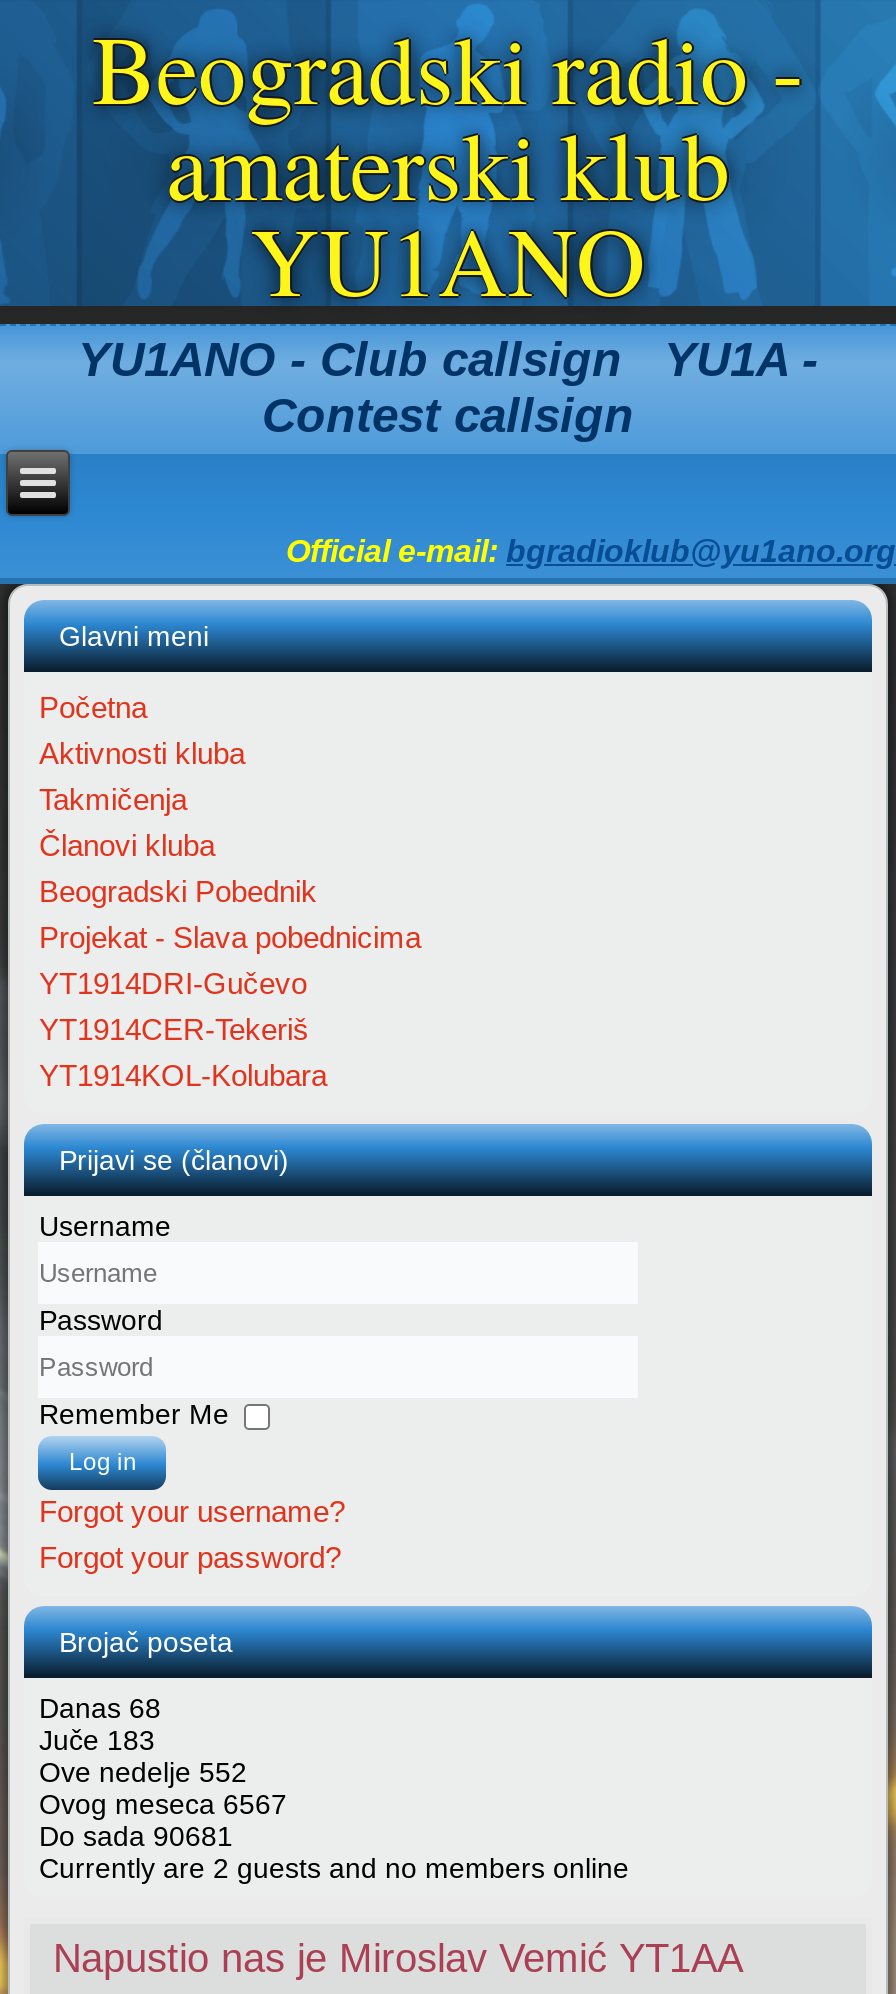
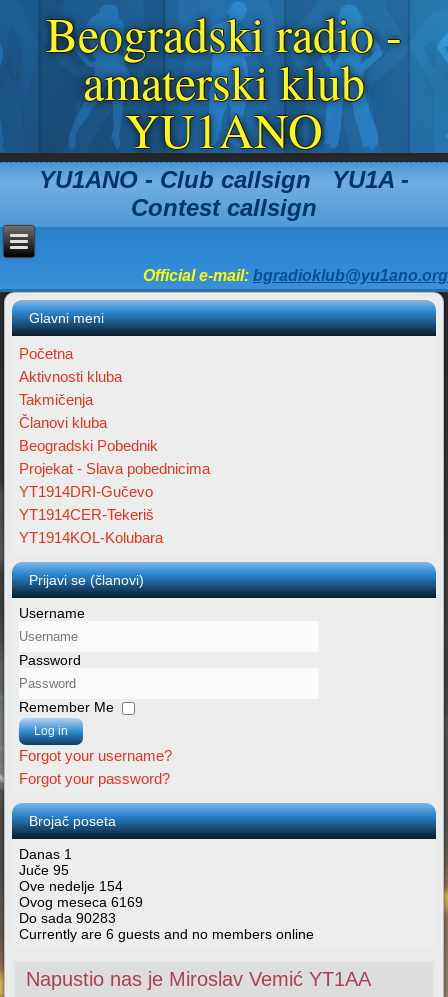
[39,1692,161,1724] Danas 68 -> [19,846,72,862] Danas 1
[39,1724,155,1756] Juče 183 -> [19,862,69,878] Juče 95
[39,1756,247,1788] Ove nedelje 552 -> [19,878,123,894] Ove nedelje 154
[39,1788,287,1820] Ovog meseca 6567 -> [19,894,143,910] Ovog meseca 6169
[39,1820,233,1852] Do sada 90681 -> [19,910,116,926] Do sada 90283
[39,1852,629,1884] Currently are 2 guests and no members online -> [19,926,314,942] Currently are 6 guests and no members online

